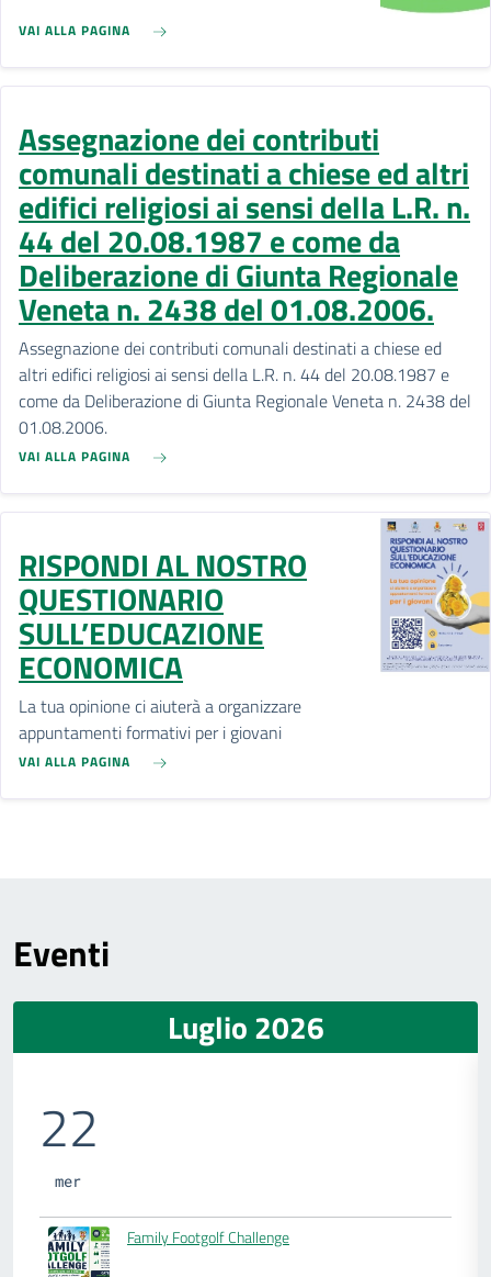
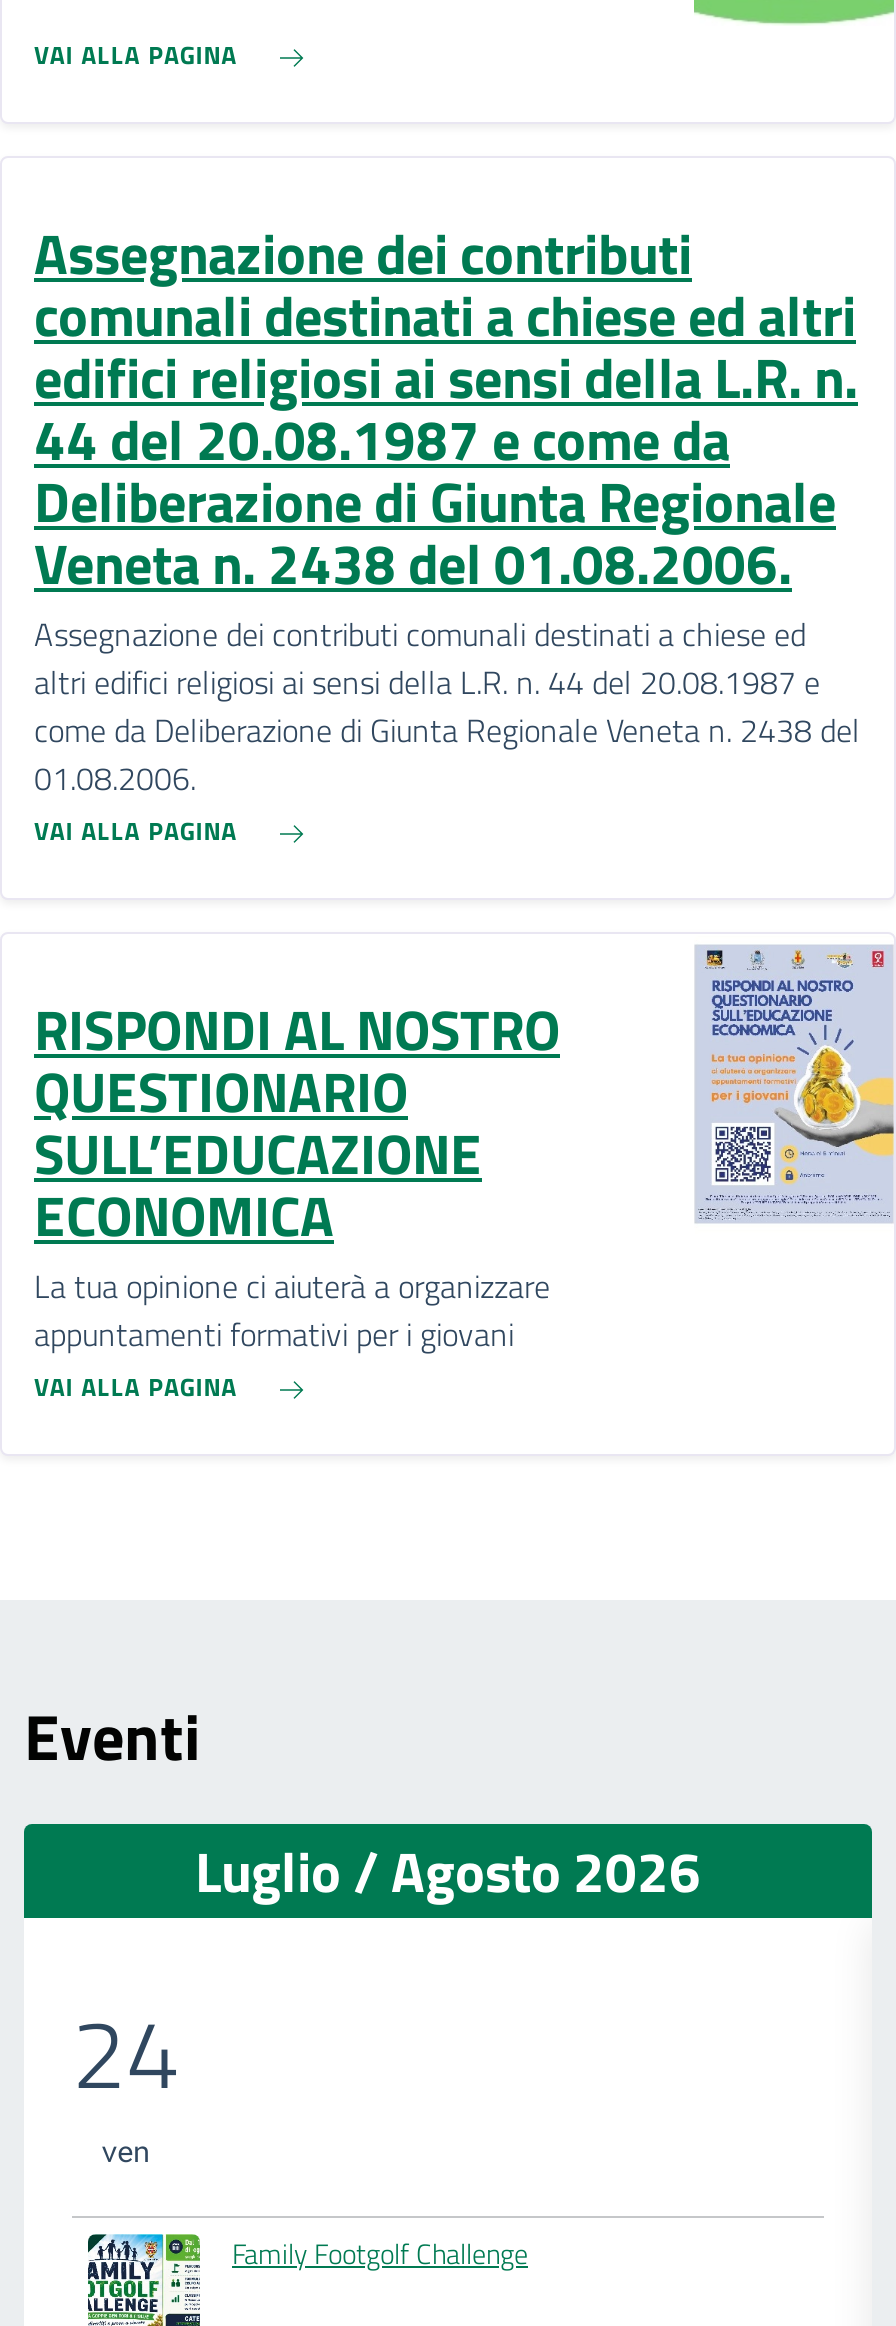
[167,1004,324,1051] Luglio 2026 -> [195,1828,701,1914] Luglio / Agosto 2026
[39,1087,99,1192] 22 | mer -> [72,1980,180,2171] 24 | ven

